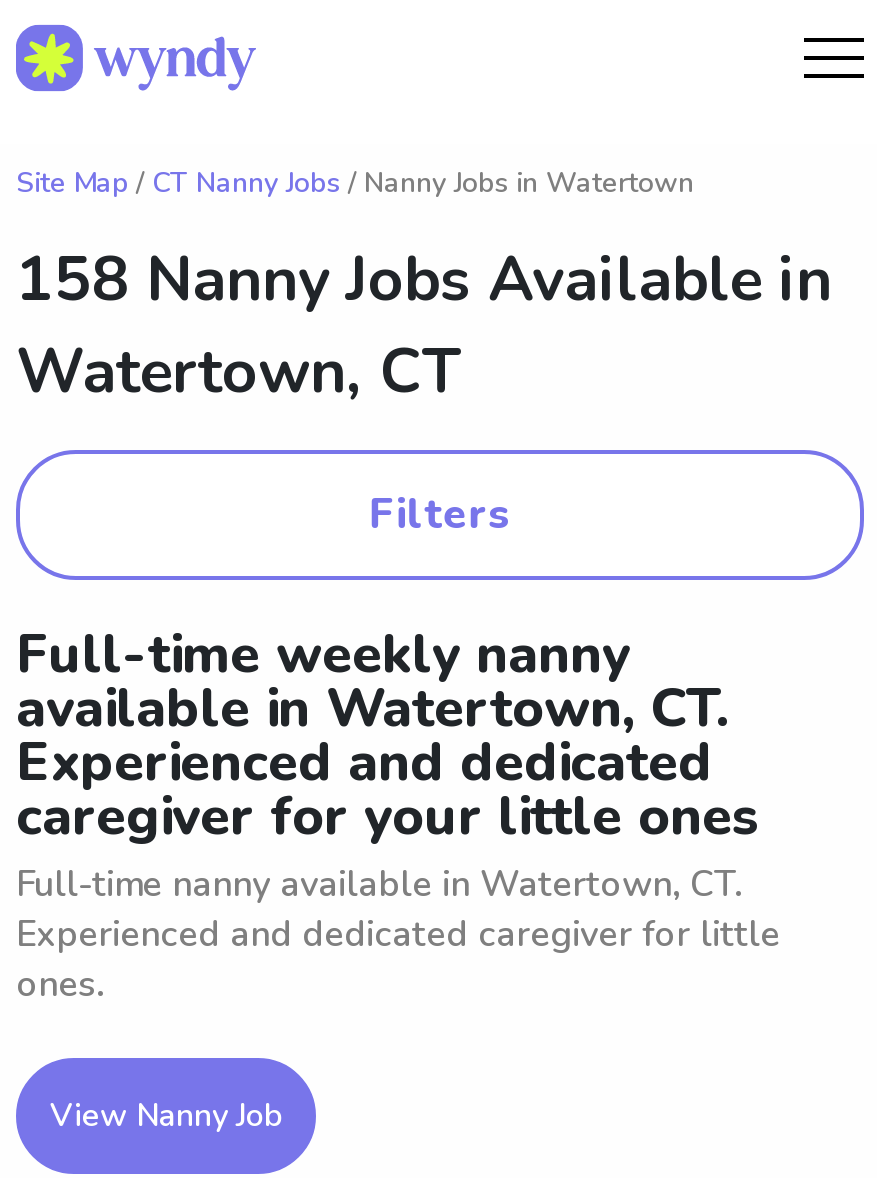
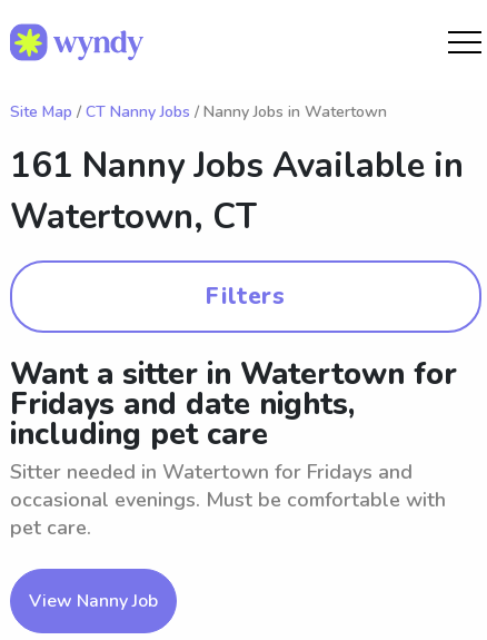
[16,238,832,322] 158 Nanny Jobs Available in -> [10,142,464,189] 161 Nanny Jobs Available in
[16,618,780,1008] Full-time weekly nanny | available in Watertown, CT. | Experienced and dedicated | caregiver for your little ones | Full-time nanny available in Watertown, CT. | Experienced and dedicated caregiver for little | ones. -> [10,354,457,541] Want a sitter in Watertown for | Fridays and date nights, | including pet care | Sitter needed in Watertown for Fridays and | occasional evenings. Must be comfortable with | pet care.

